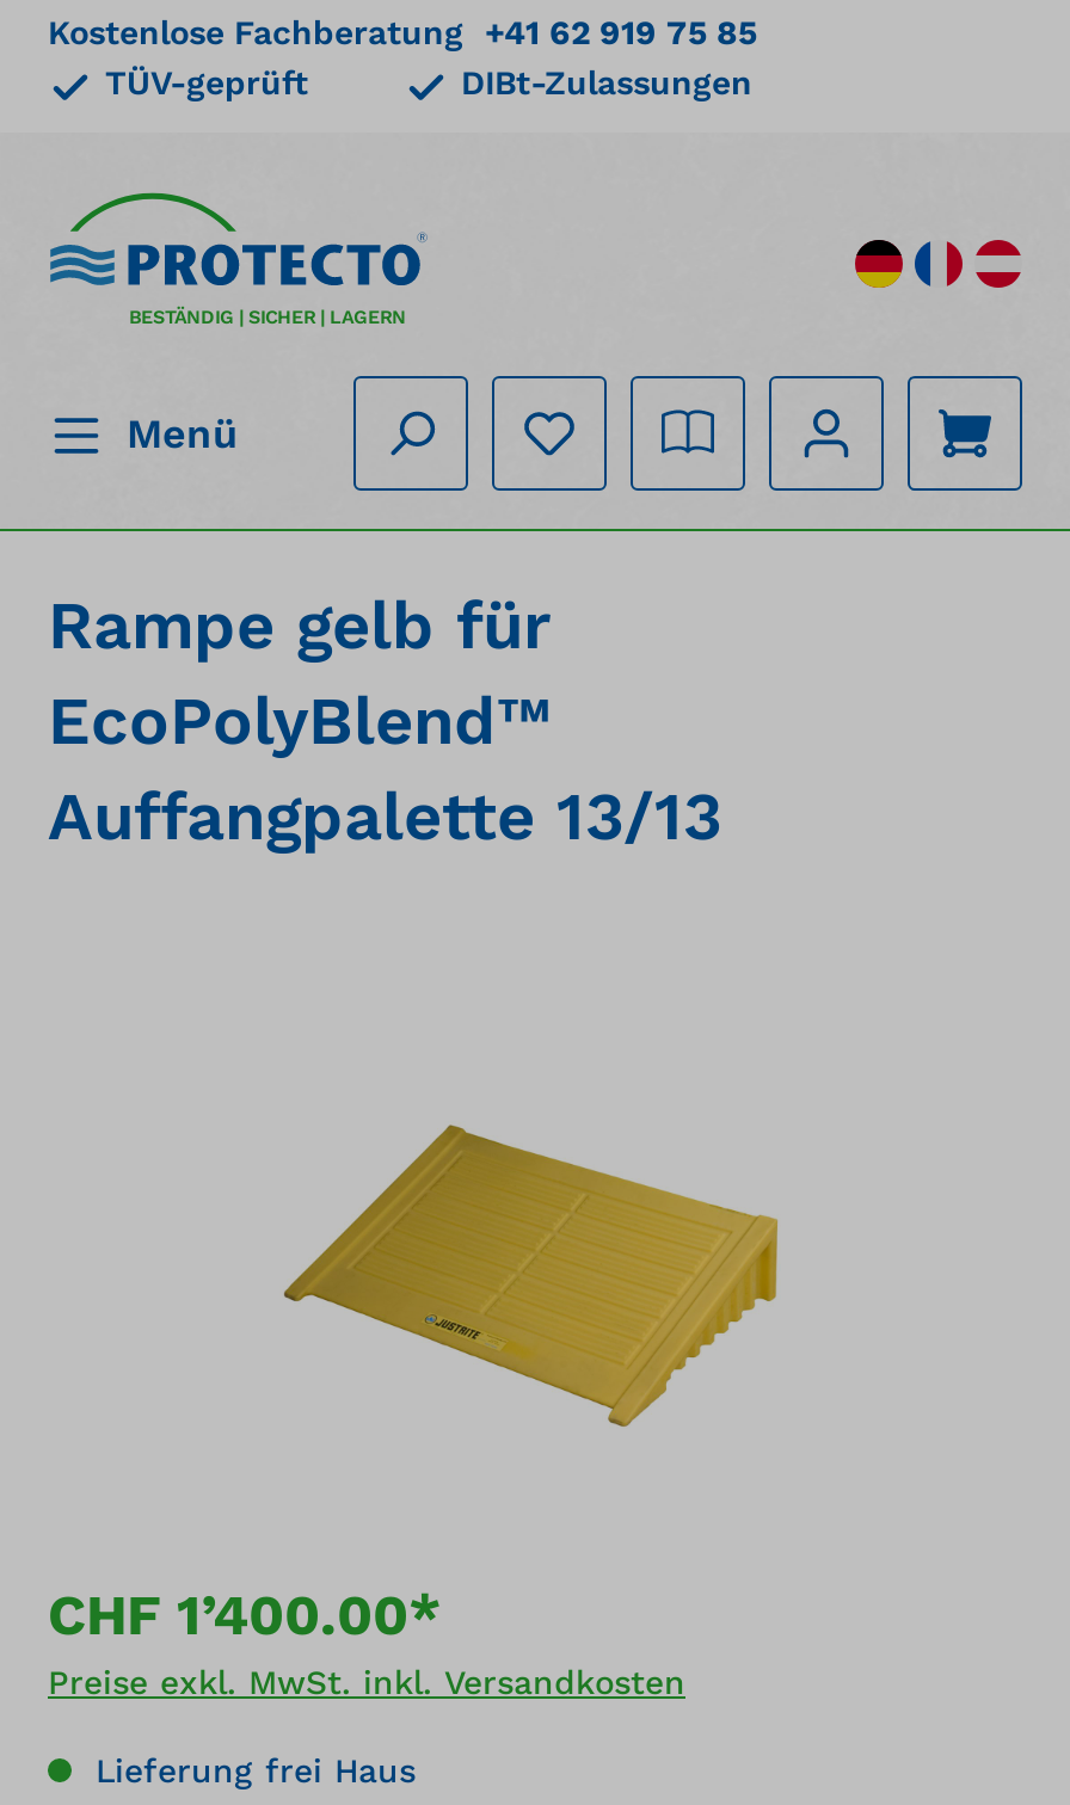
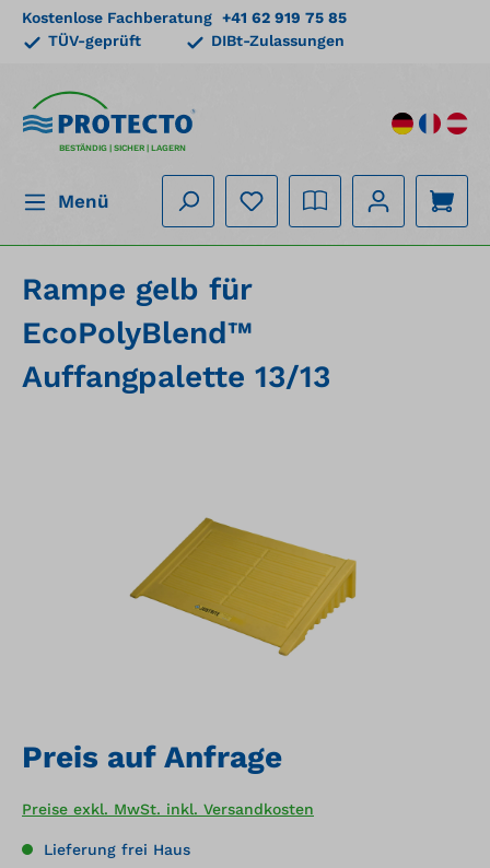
[48,1581,442,1648] CHF 1’400.00* -> [22,739,282,775] Preis auf Anfrage

